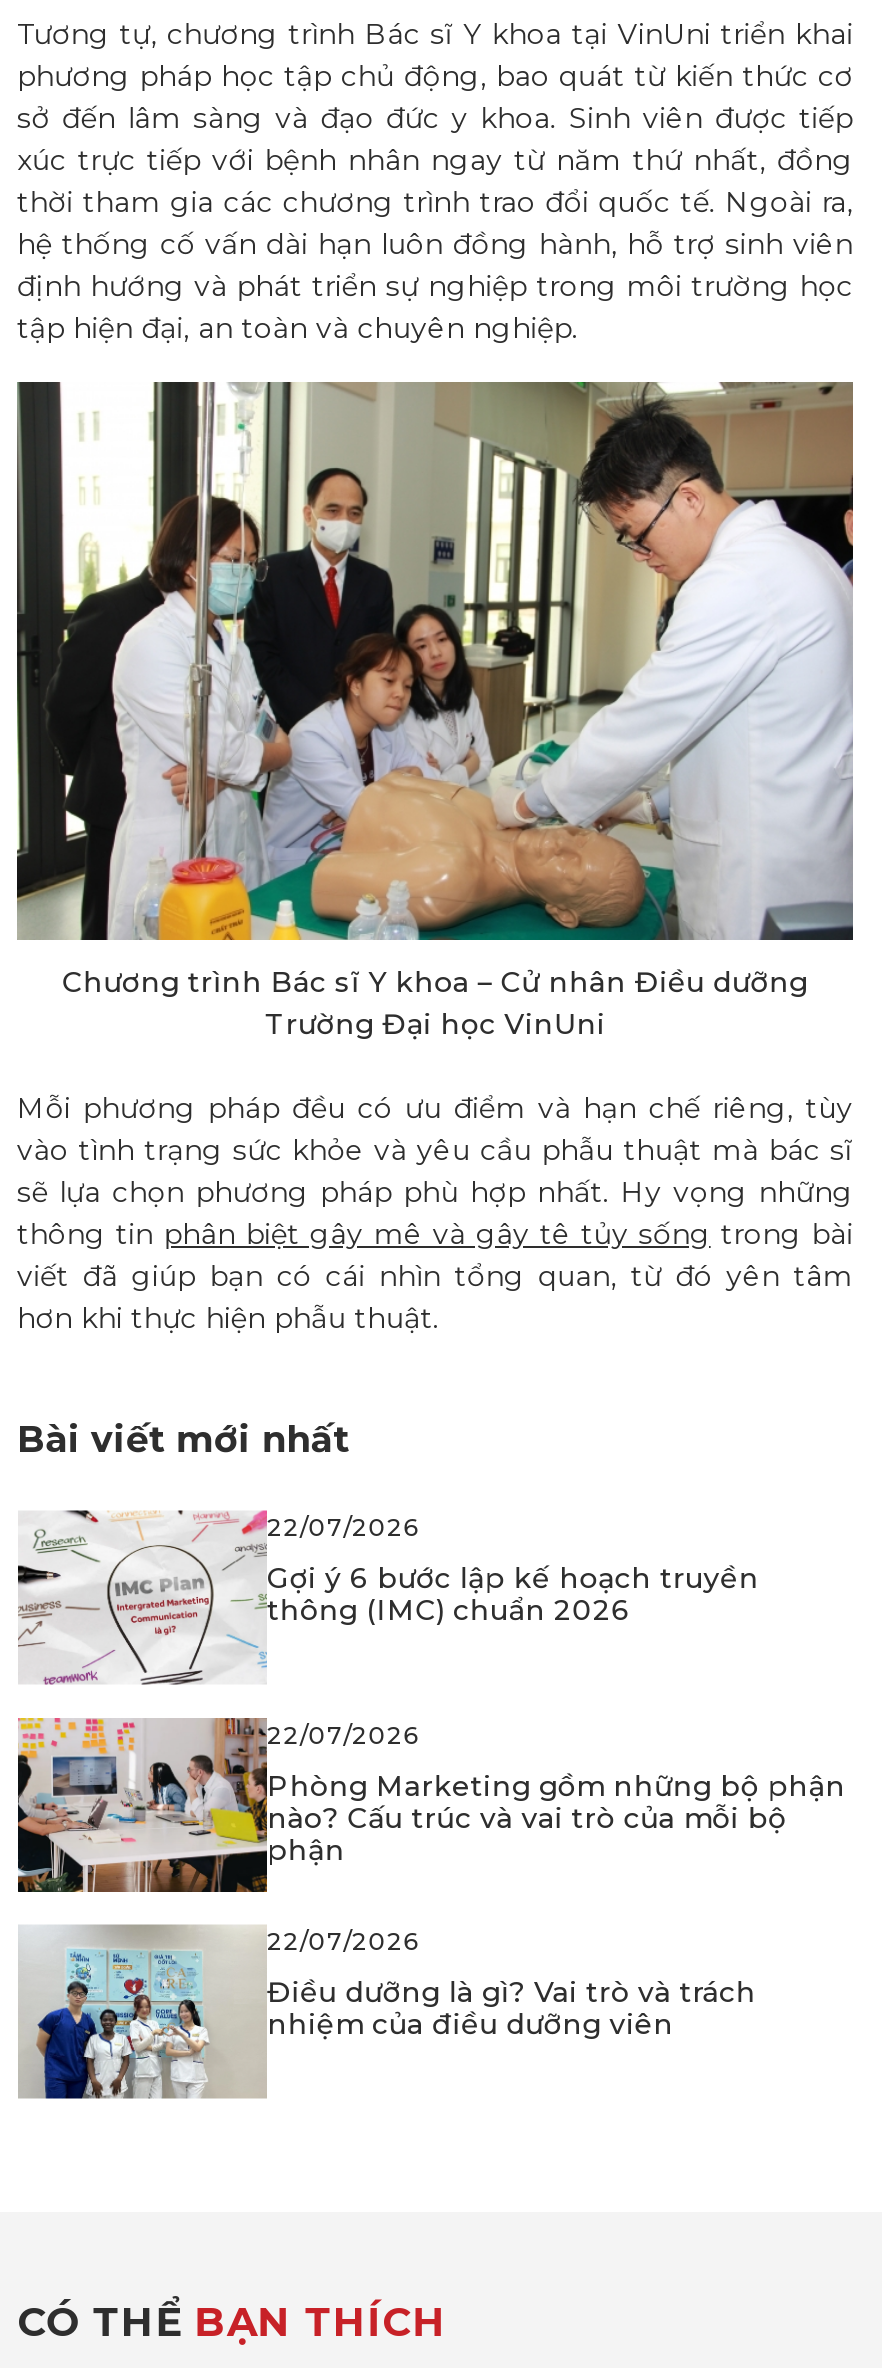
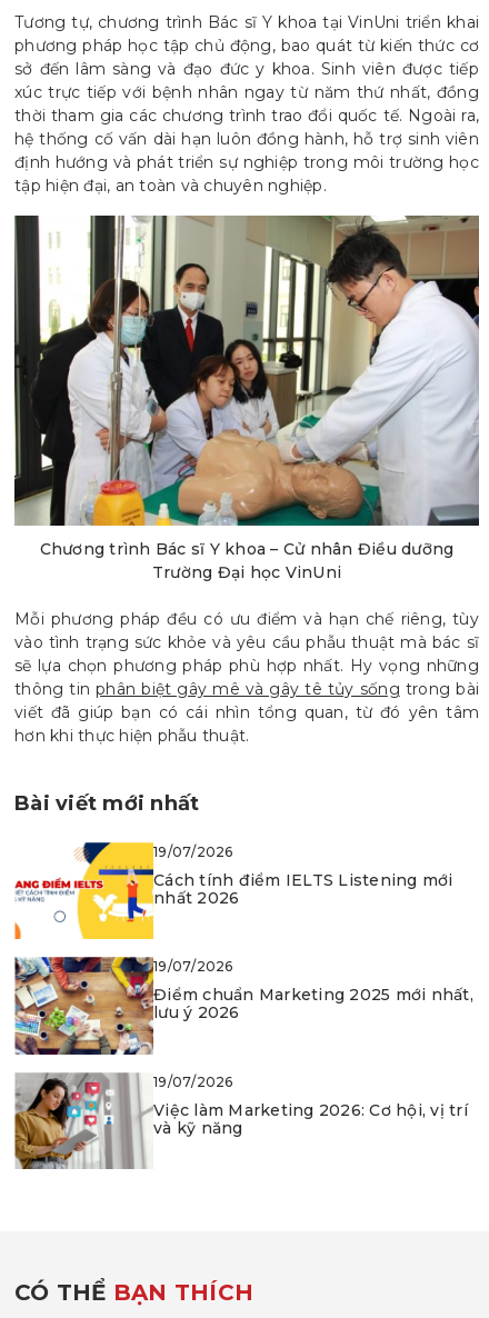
[15,1508,418,1686] [image] | 22/07/2026 -> [14,841,233,940] [image] | 19/07/2026
[267,1560,759,1628] Gợi ý 6 bước lập kế hoạch truyền | thông (IMC) chuẩn 2026 -> [153,870,453,908] Cách tính điểm IELTS Listening mới | nhất 2026
[17,1716,418,1894] [image] | 22/07/2026 -> [14,956,233,1056] [image] | 19/07/2026
[267,1767,845,1867] Phòng Marketing gồm những bộ phận | nào? Cấu trúc và vai trò của mỗi bộ | phận -> [153,985,473,1023] Điểm chuẩn Marketing 2025 mới nhất, | lưu ý 2026
[19,1926,418,2100] [image] | 22/07/2026 -> [14,1072,233,1169] [image] | 19/07/2026
[267,1974,756,2042] Điều dưỡng là gì? Vai trò và trách | nhiệm của điều dưỡng viên -> [153,1100,468,1138] Việc làm Marketing 2026: Cơ hội, vị trí | và kỹ năng

